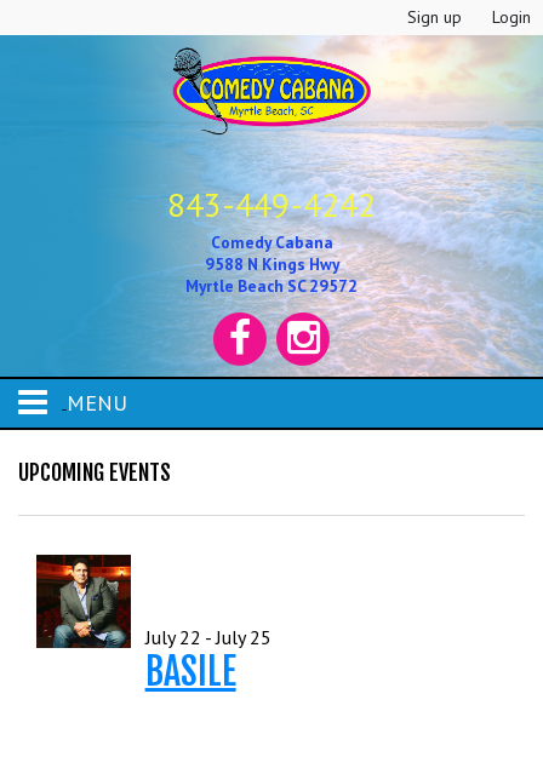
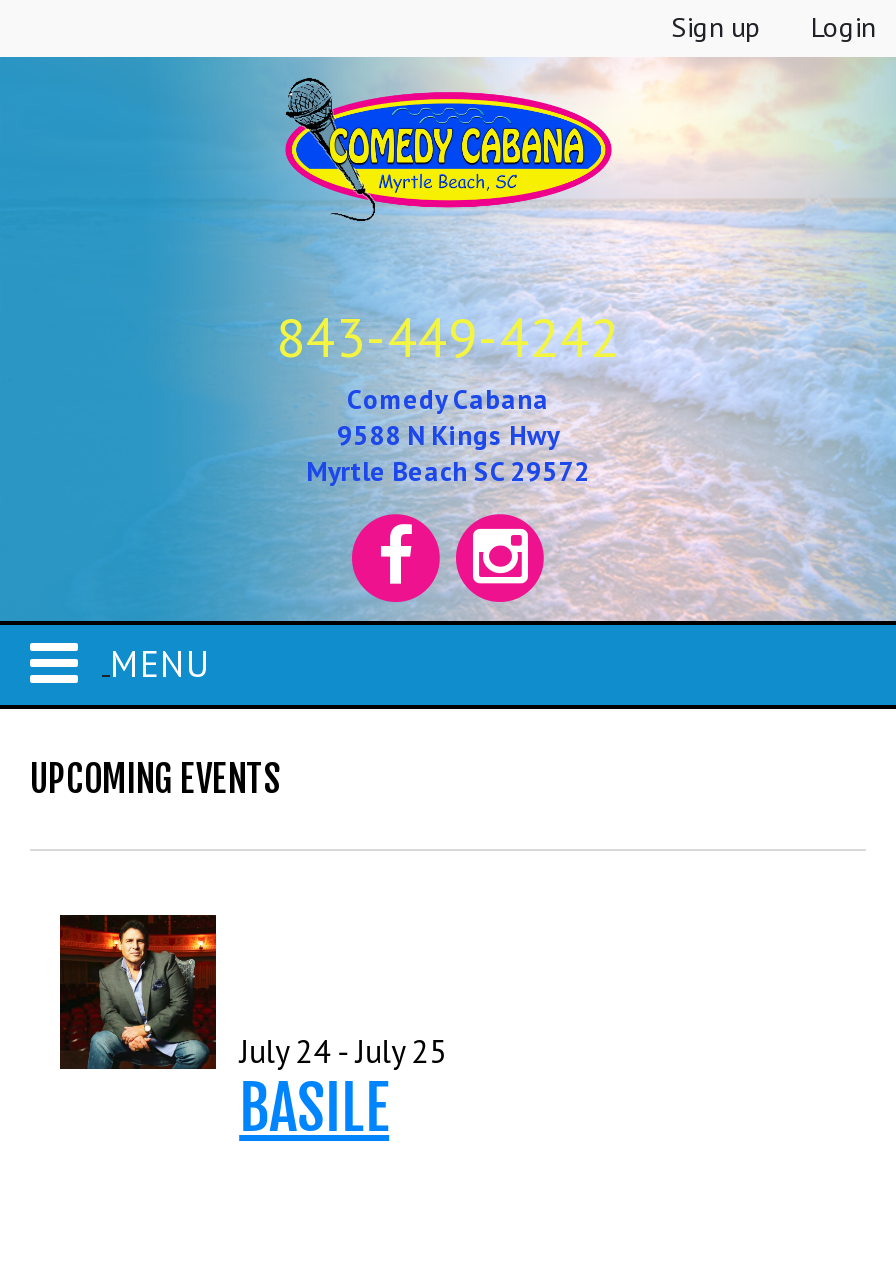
[145,625,271,649] July 22 - July 25 -> [239,1030,447,1070] July 24 - July 25

